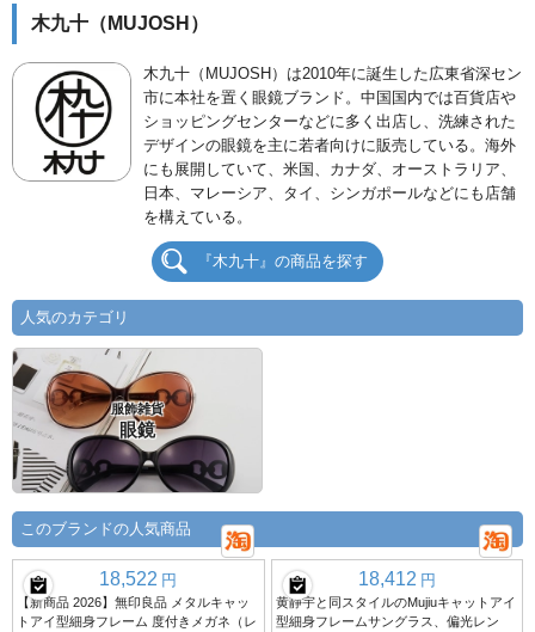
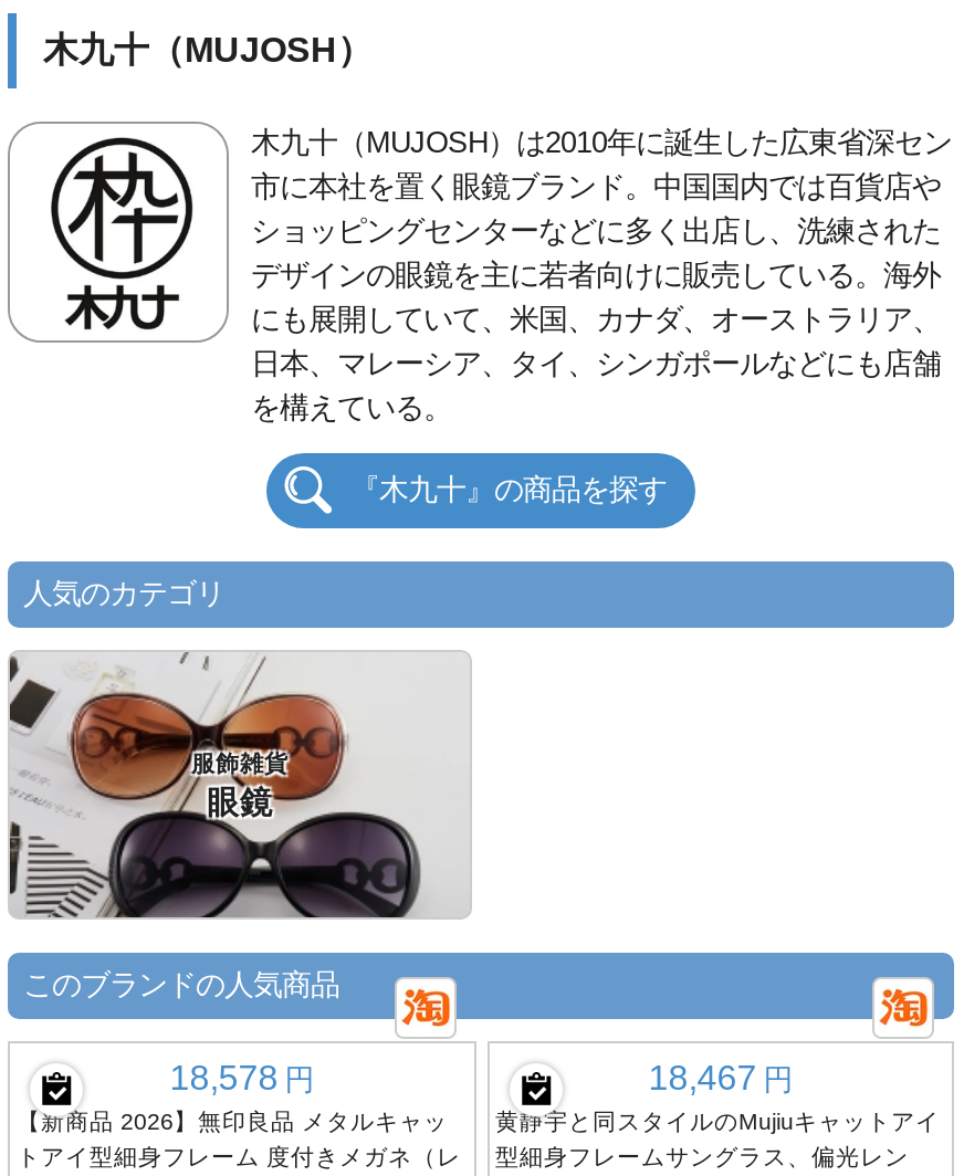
[99,569,177,589] 18,522 円 -> [170,1059,313,1096] 18,578 円
[358,569,436,589] 18,412 円 -> [648,1059,792,1096] 18,467 円

